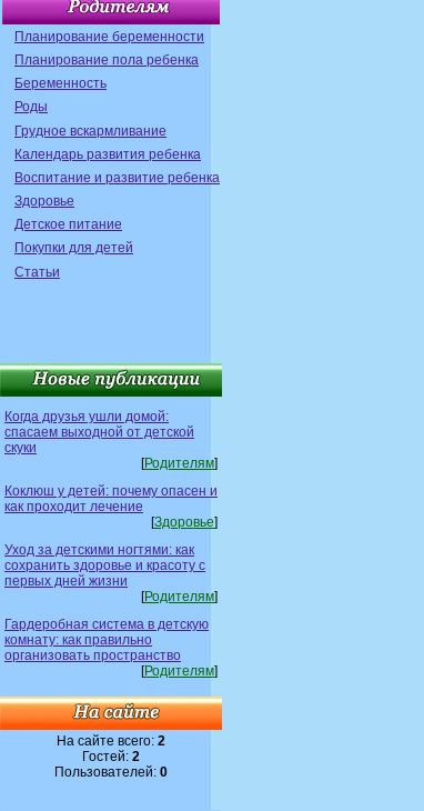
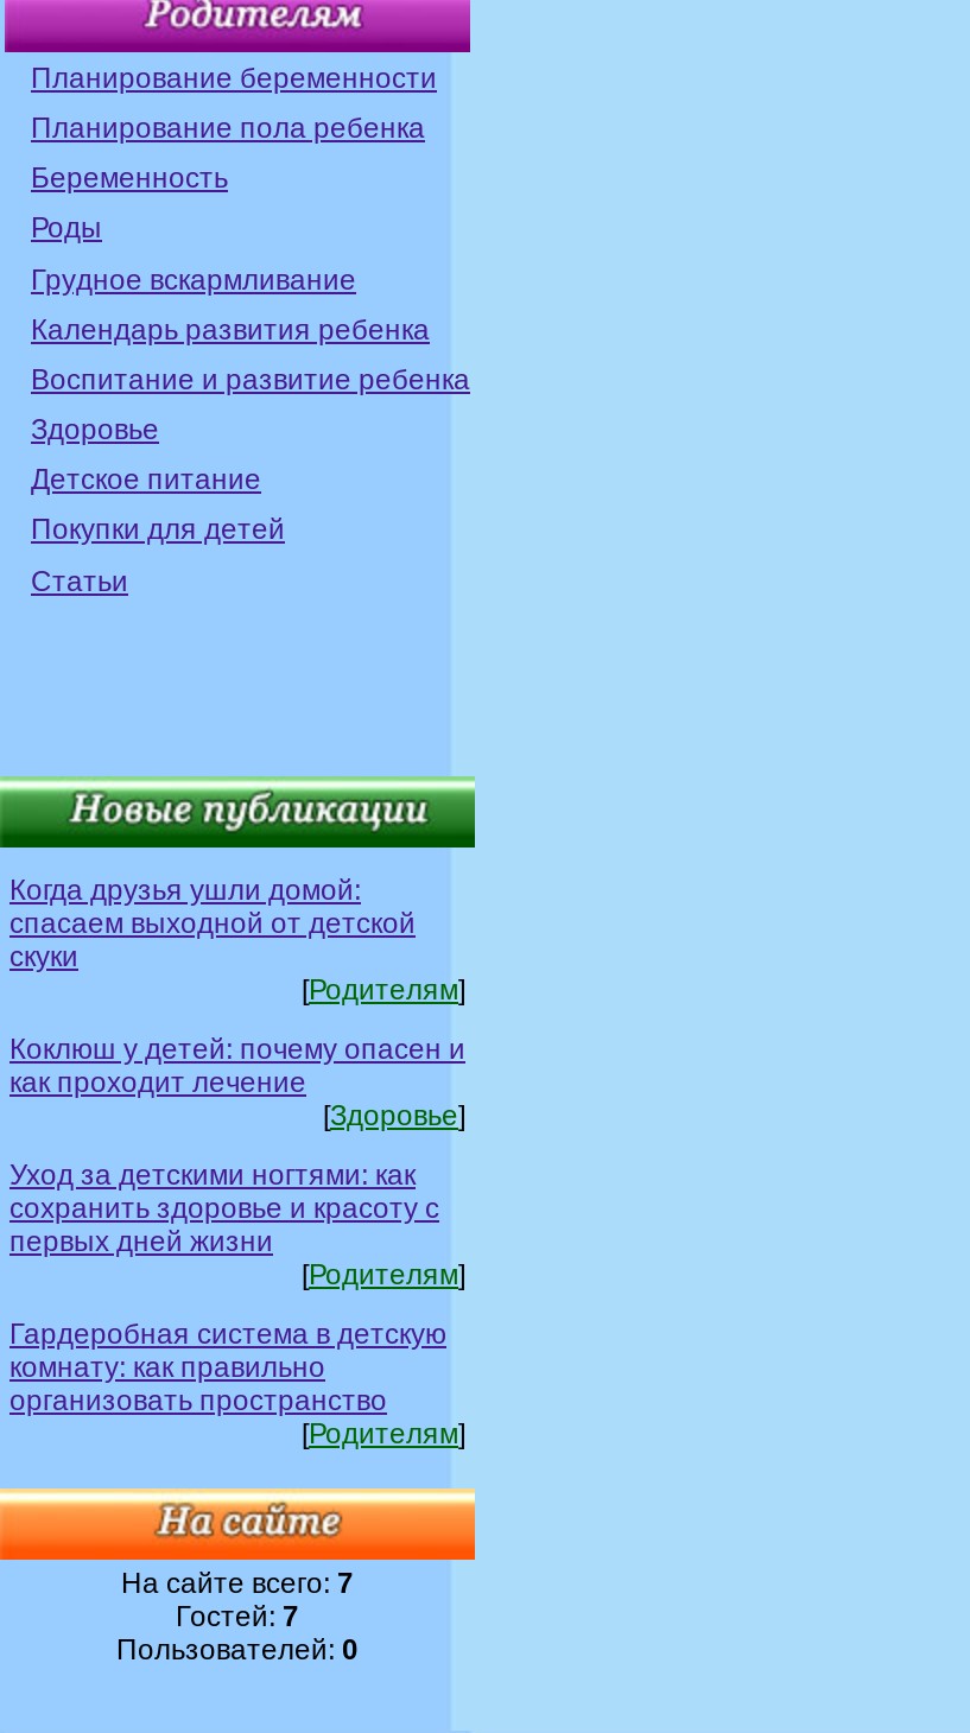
[57,733,165,749] На сайте всего: 2 -> [121,1566,354,1600] На сайте всего: 7
[82,749,140,764] Гостей: 2 -> [176,1600,299,1633] Гостей: 7

